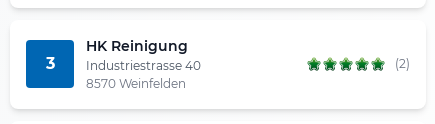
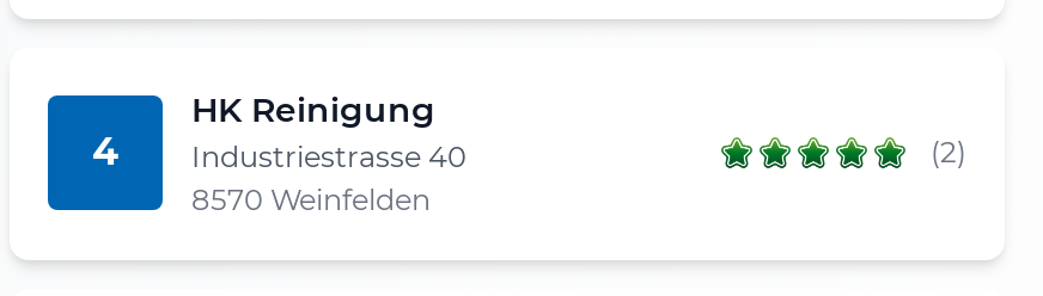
[45,54,54,73] 3 -> [92,129,118,175] 4

